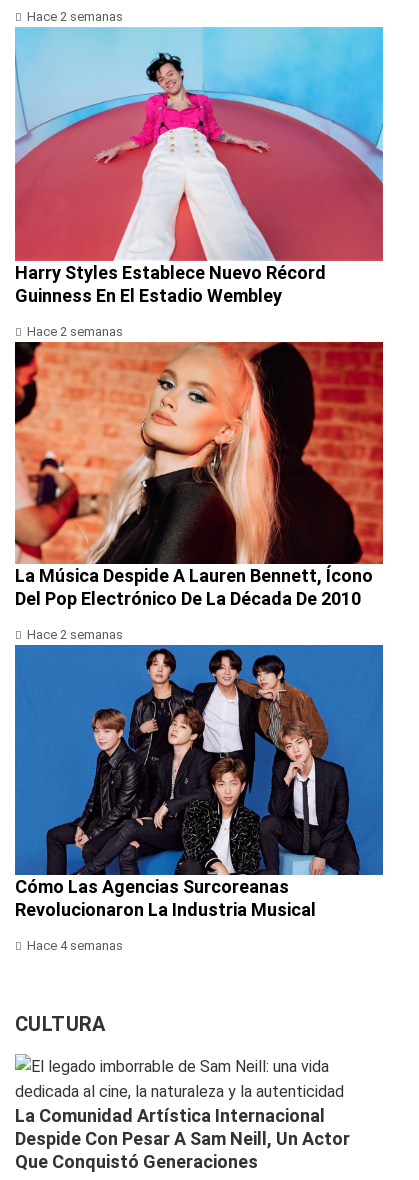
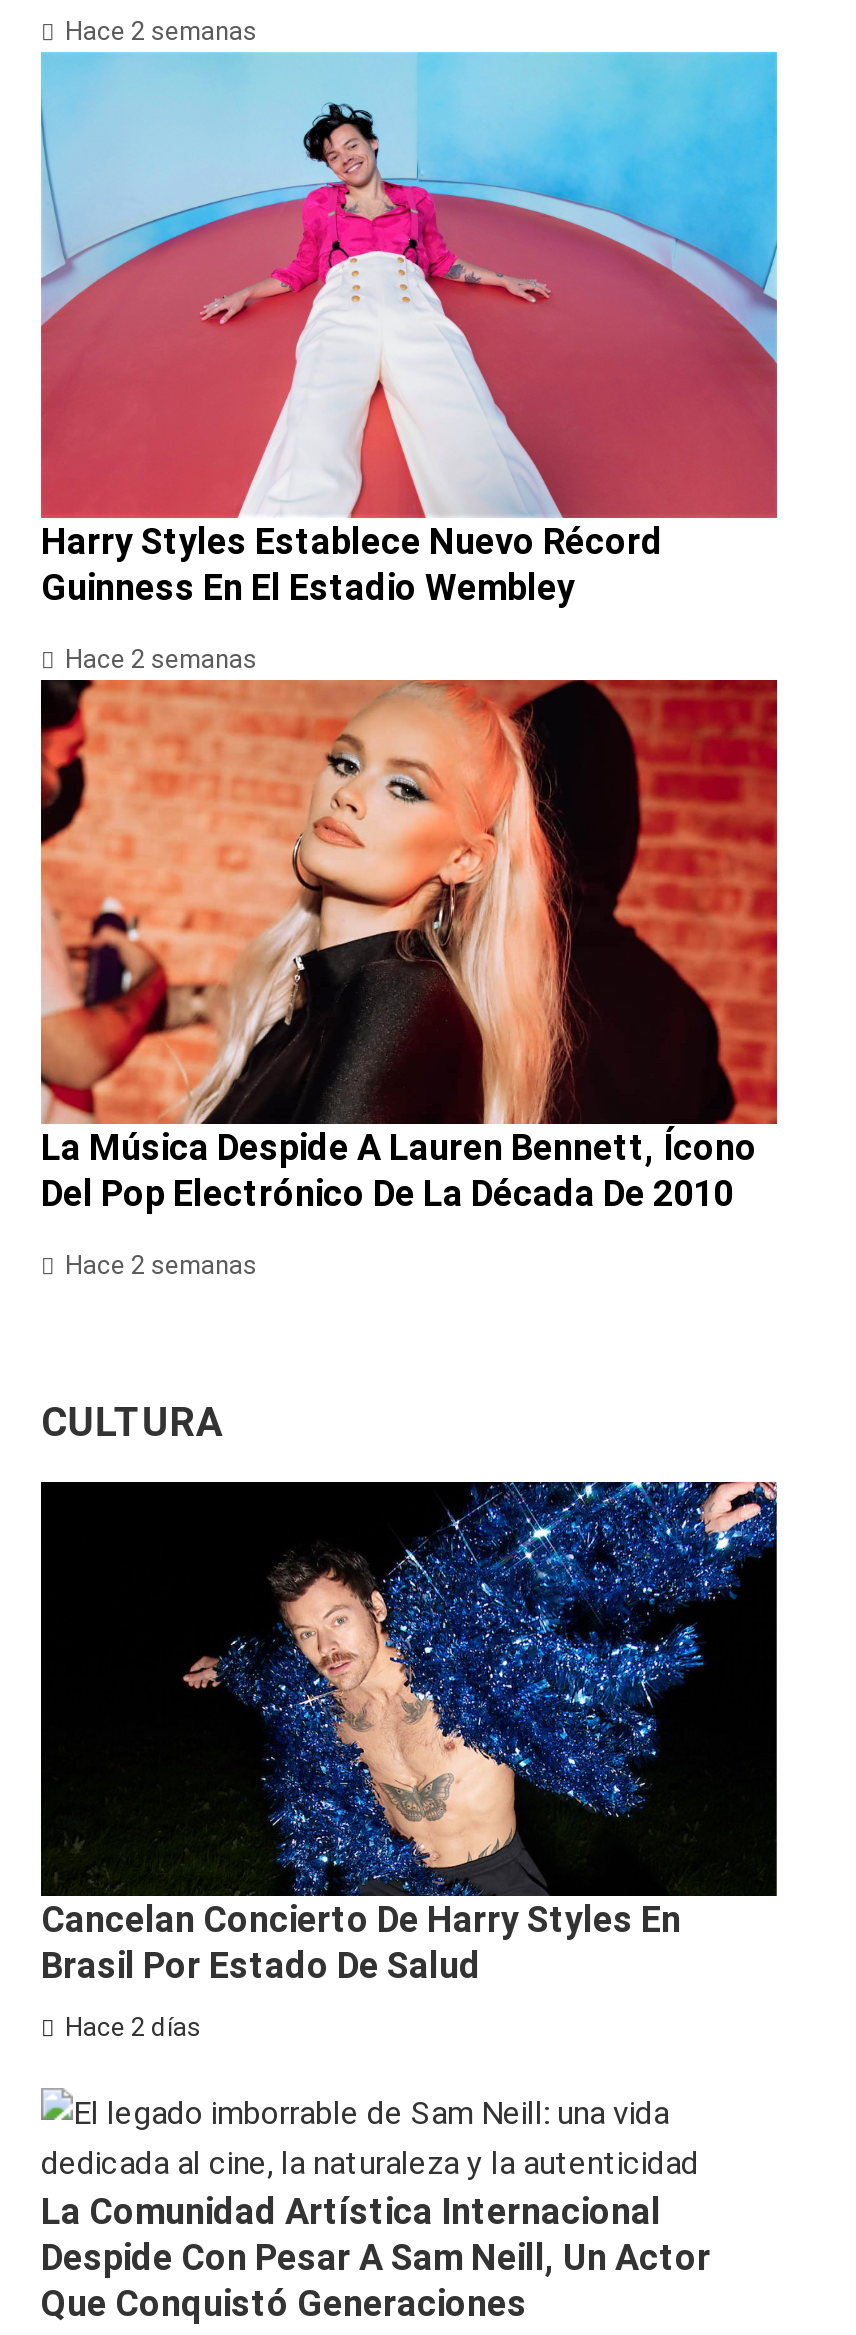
[14,644,384,897] [image] -> [39,1481,779,1899] [image]
[15,876,316,953] Cómo Las Agencias Surcoreanas | Revolucionaron La Industria Musical | Hace 4 semanas -> none
moved [15,1012,106,1036] -> [41,1398,223,1446]: CULTURA
none -> [41,1898,681,2042] Cancelan Concierto De Harry Styles En | Brasil Por Estado De Salud | Hace 2 días

